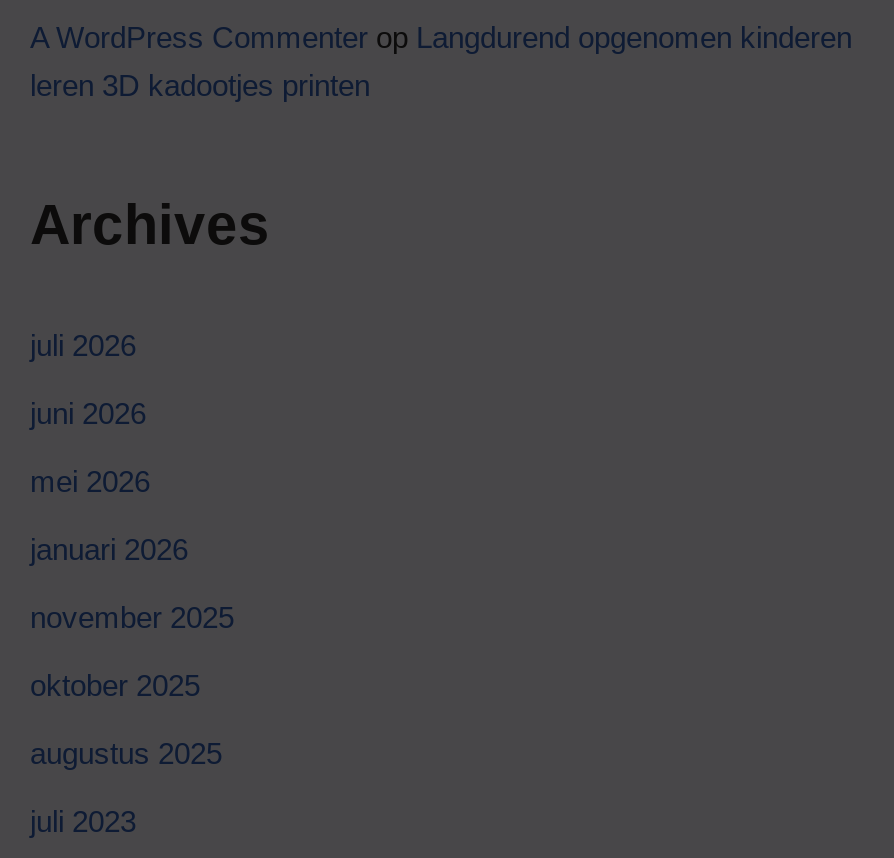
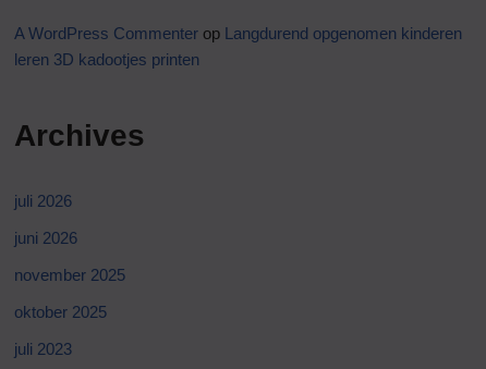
[30,463,188,565] mei 2026 | januari 2026 -> none
[30,735,222,769] augustus 2025 -> none

